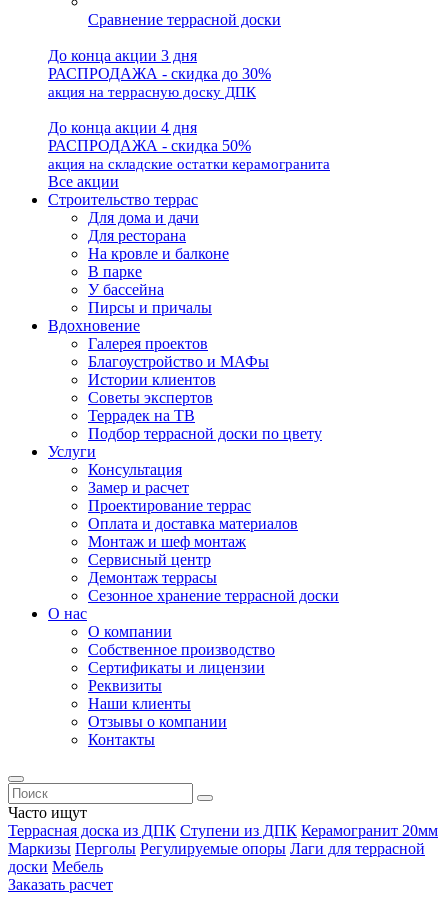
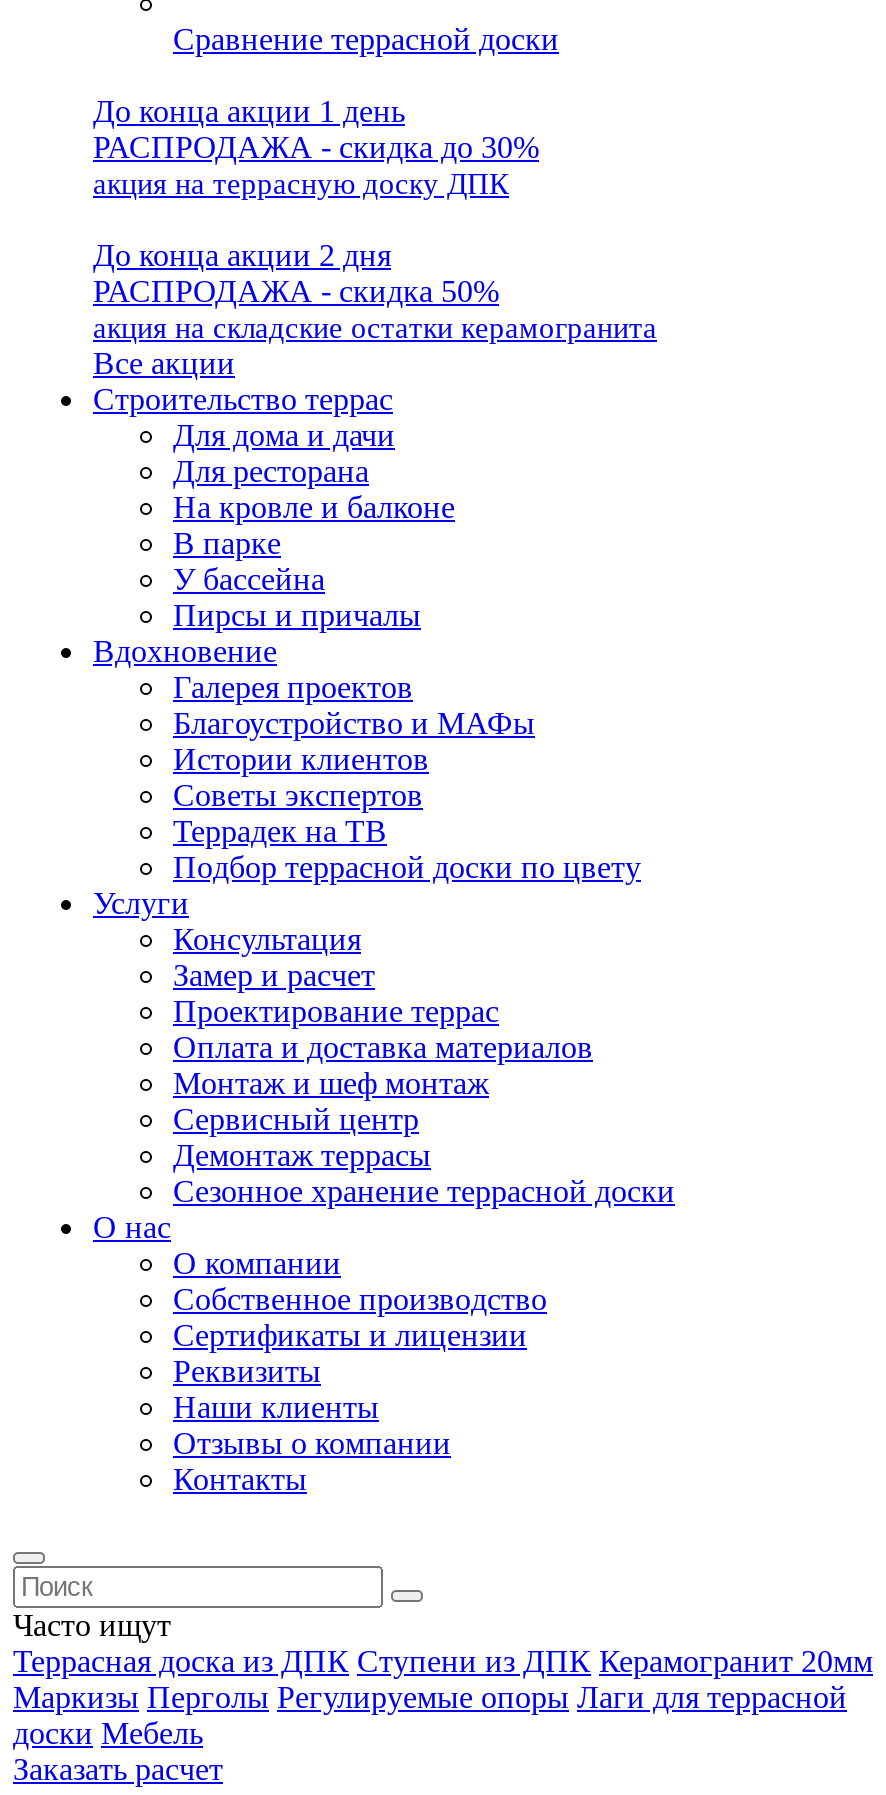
[48,47,197,64] До конца акции 3 дня -> [93,94,405,128] До конца акции 1 день
[48,119,197,136] До конца акции 4 дня -> [93,238,391,272] До конца акции 2 дня

